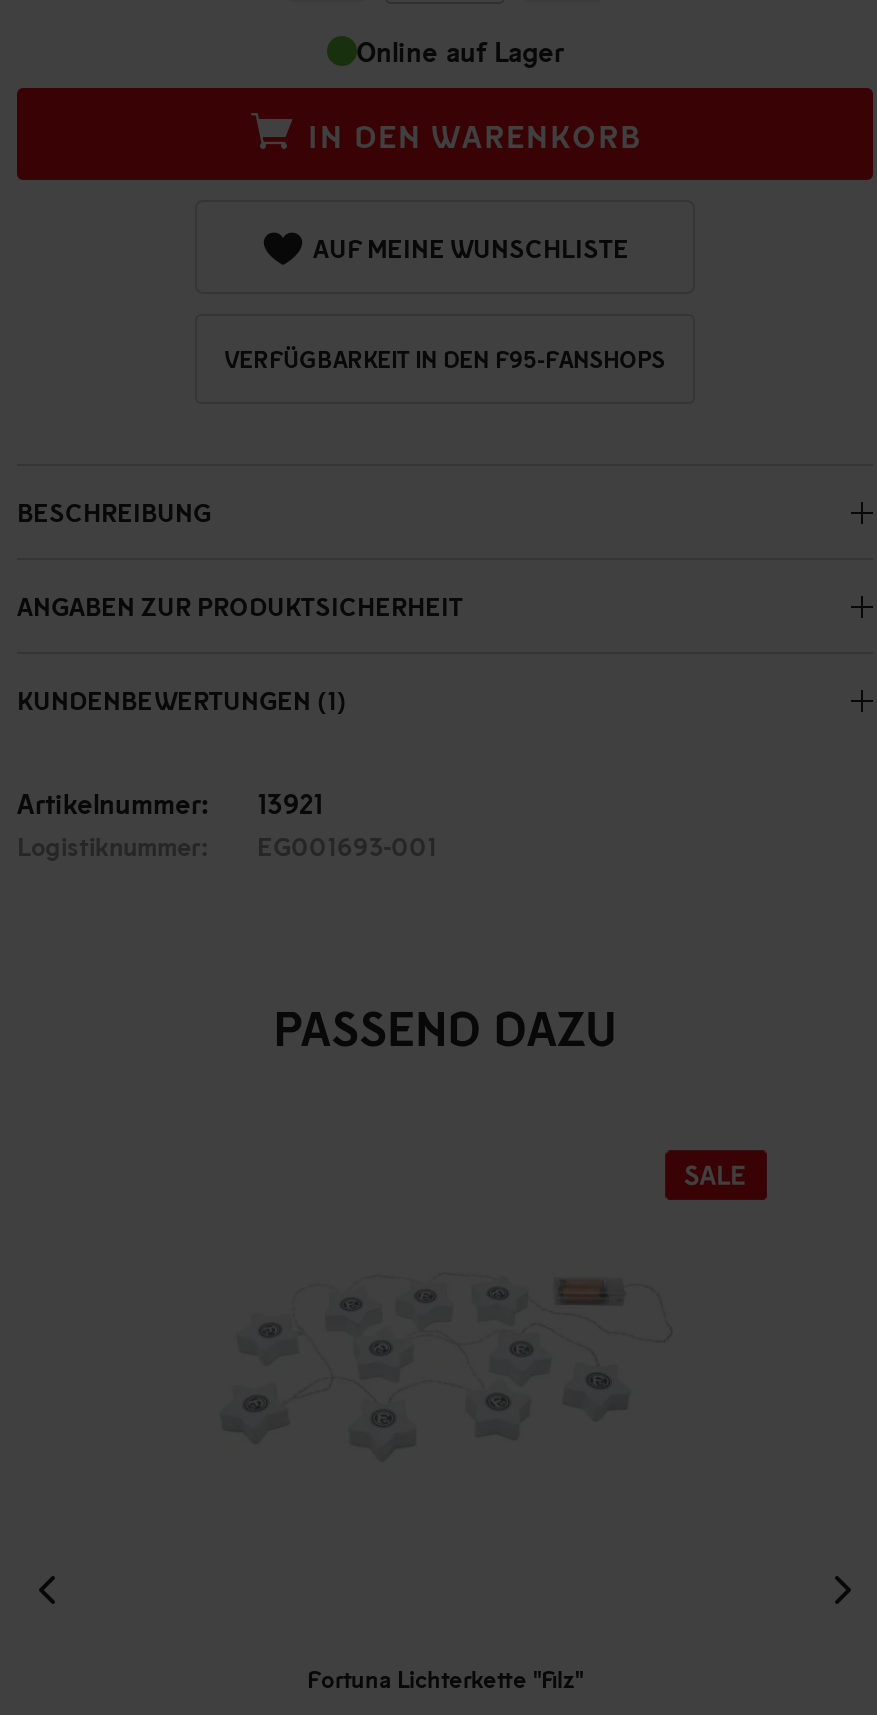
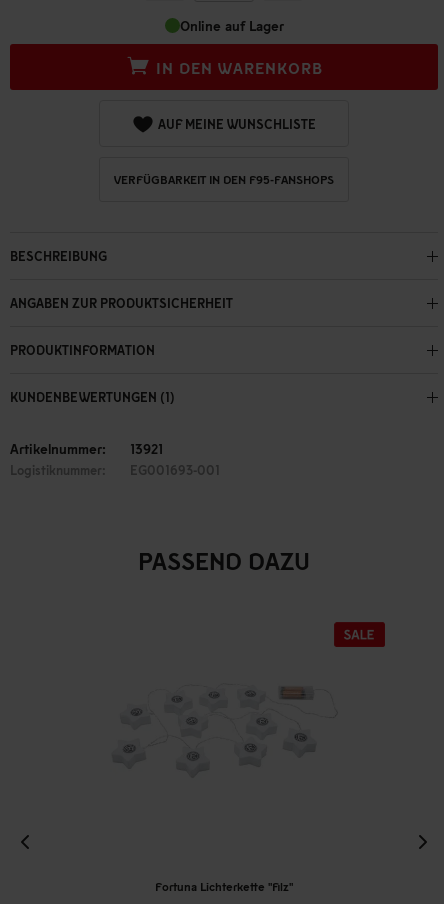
none -> [10,342,155,358] PRODUKTINFORMATION

